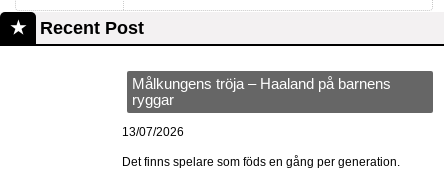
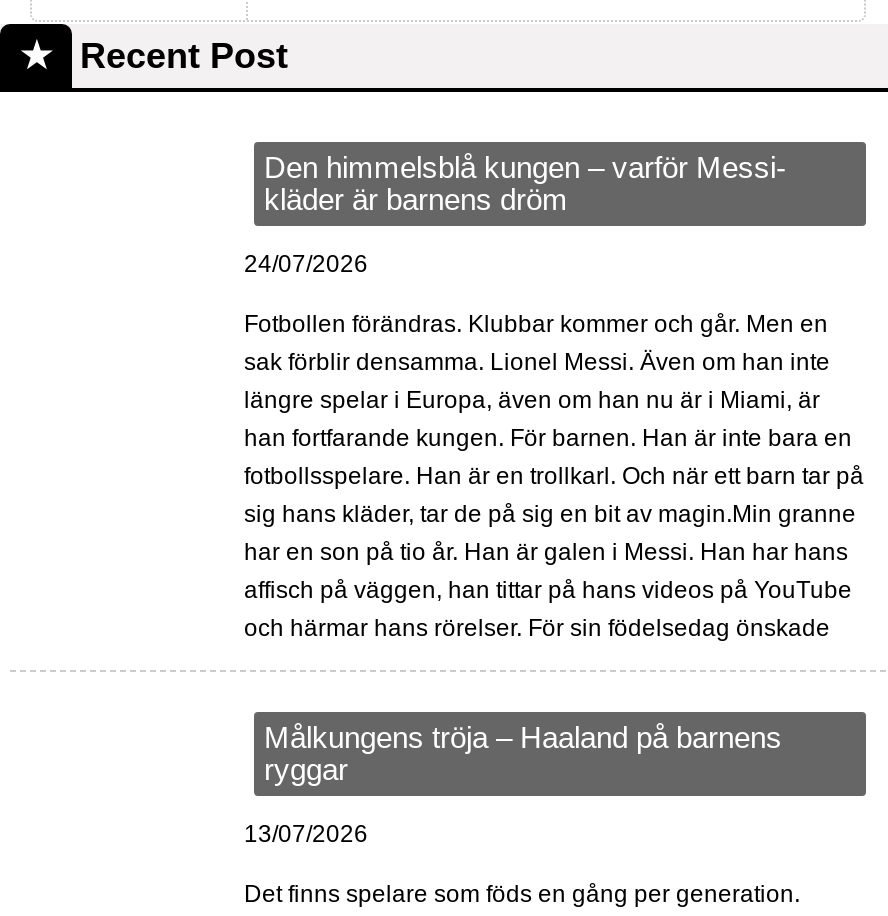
none -> [244,151,864,643] Den himmelsblå kungen – varför Messi- | kläder är barnens dröm | 24/07/2026 | Fotbollen förändras. Klubbar kommer och går. Men en | sak förblir densamma. Lionel Messi. Även om han inte | längre spelar i Europa, även om han nu är i Miami, är | han fortfarande kungen. För barnen. Han är inte bara en | fotbollsspelare. Han är en trollkarl. Och när ett barn tar på | sig hans kläder, tar de på sig en bit av magin.Min granne | har en son på tio år. Han är galen i Messi. Han har hans | affisch på väggen, han tittar på hans videos på YouTube | och härmar hans rörelser. För sin födelsedag önskade

